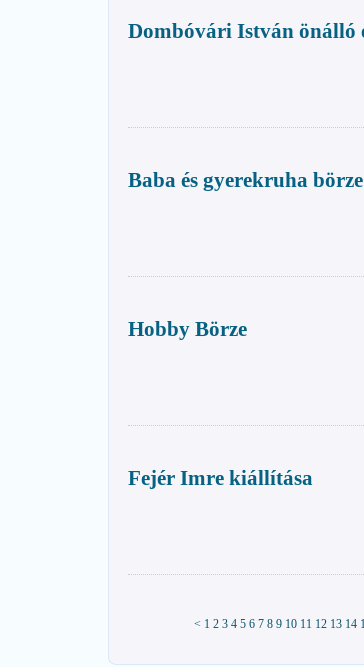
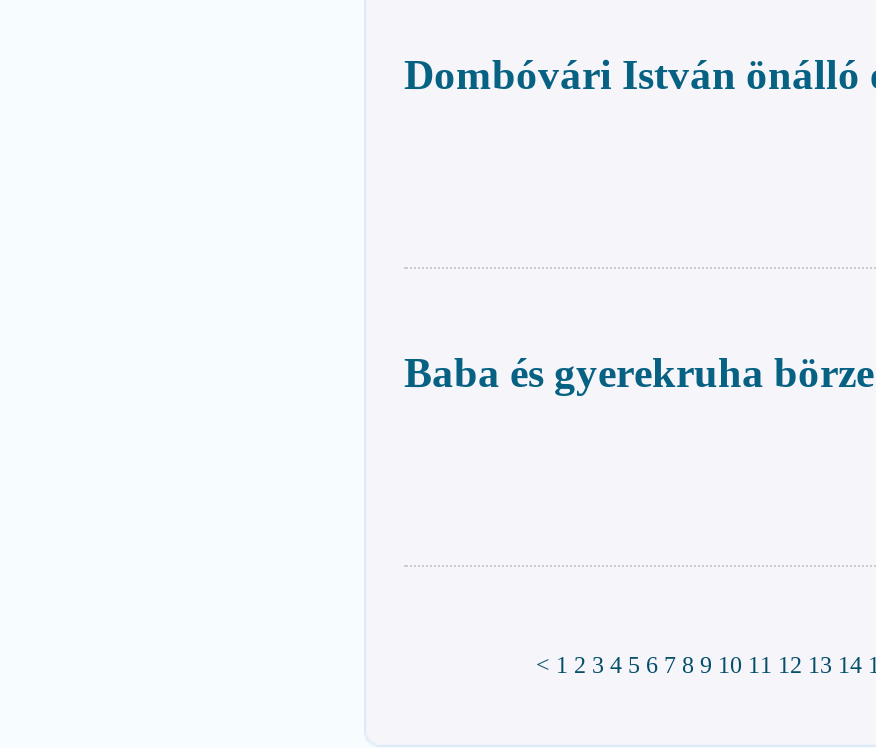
[128,317,247,341] Hobby Börze -> none
[128,466,313,490] Fejér Imre kiállítása -> none

